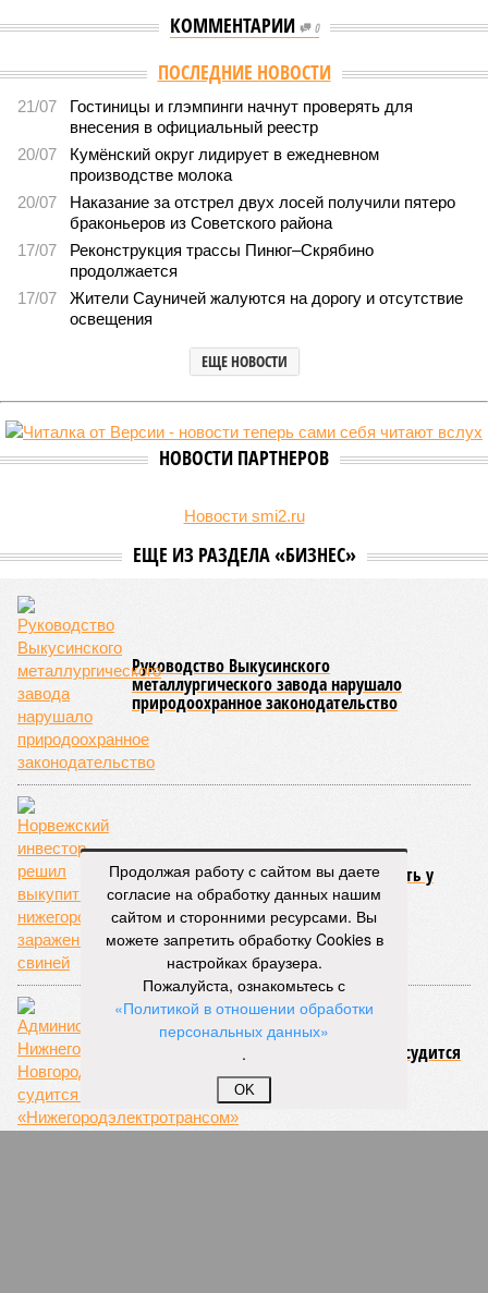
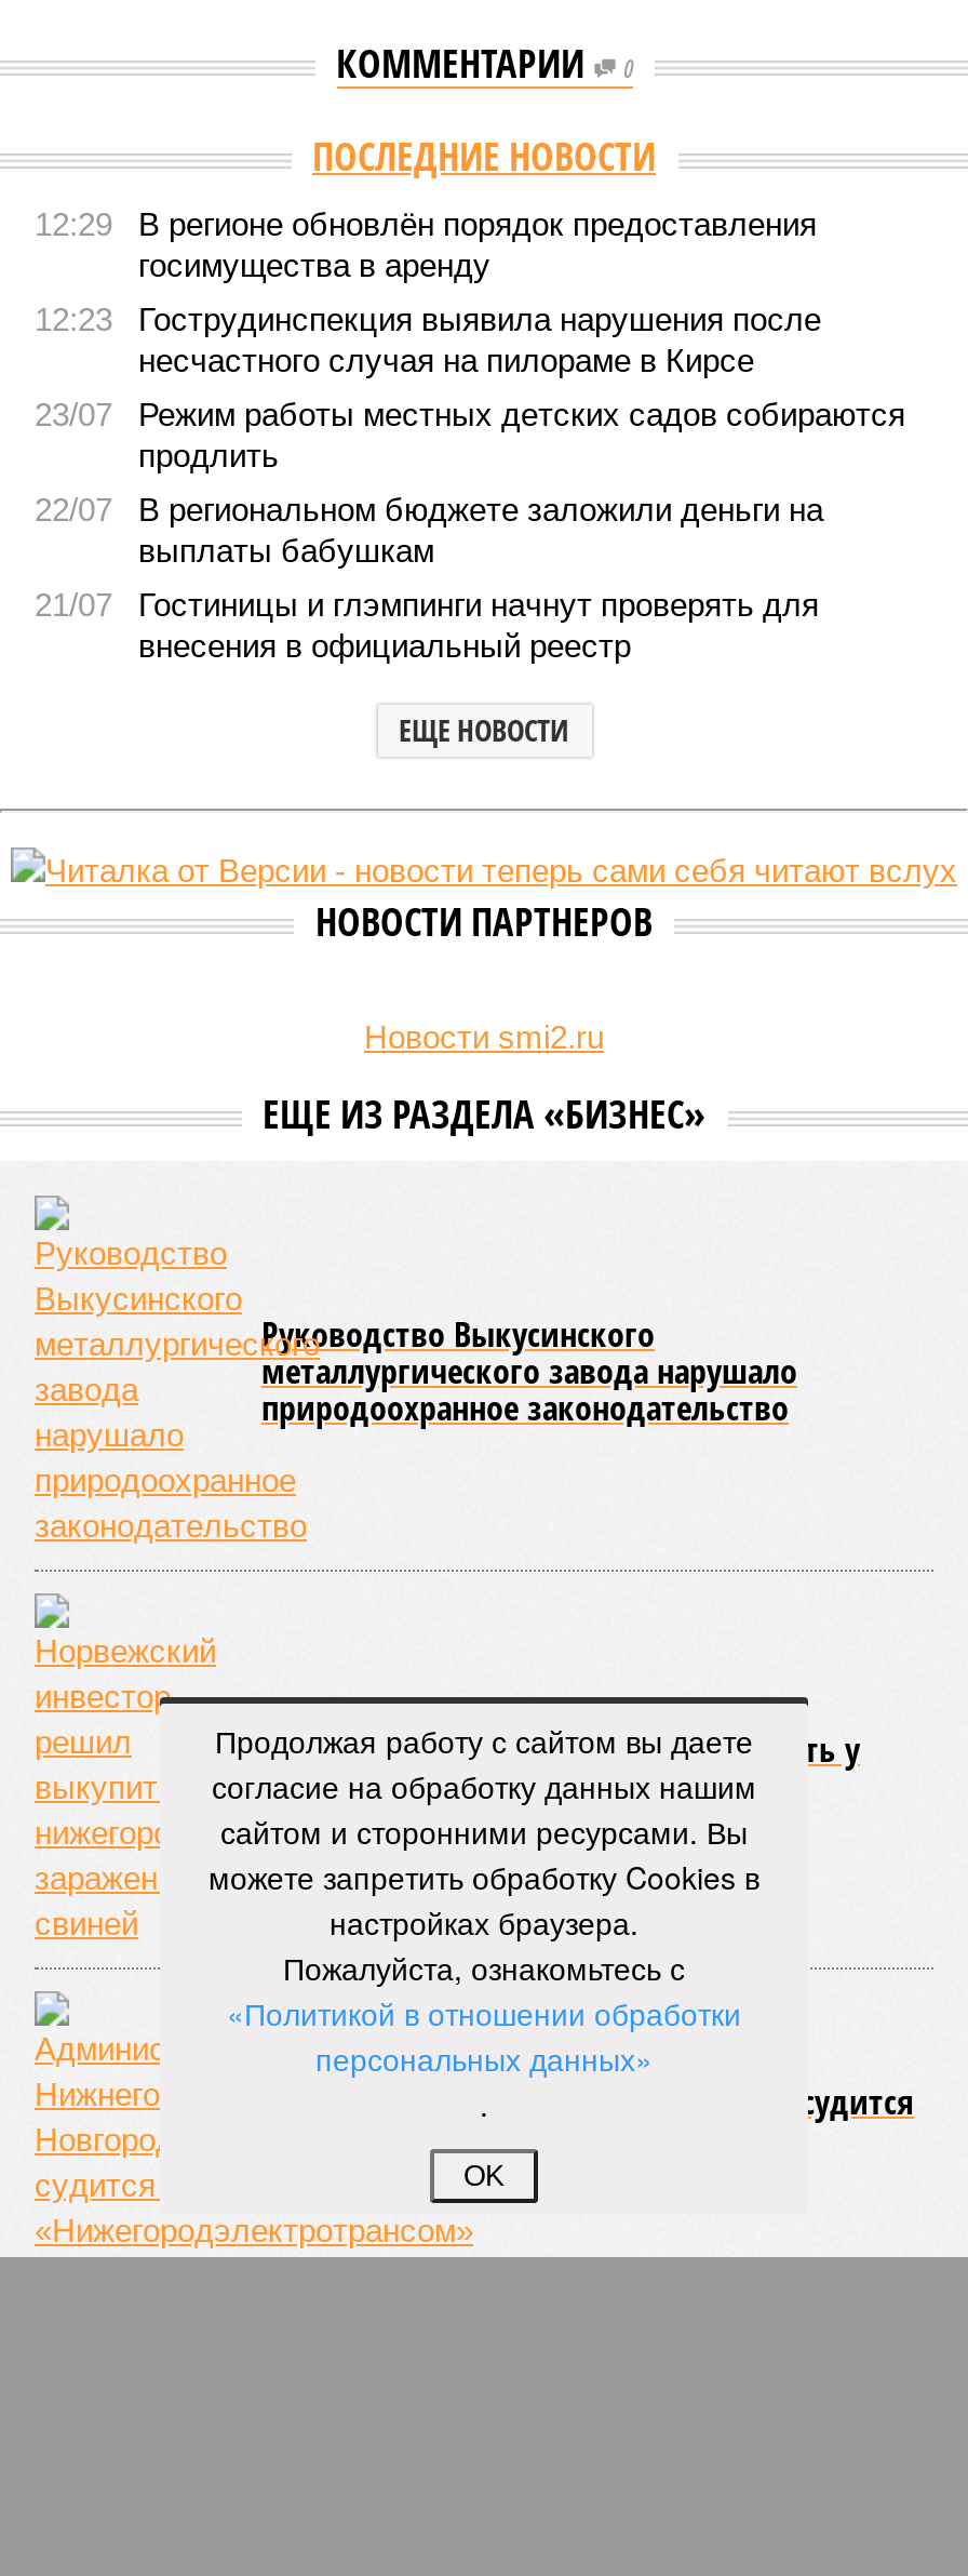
none -> [35,205,905,569] 12:29 | В регионе обновлён порядок предоставления | госимущества в аренду | 12:23 | Гострудинспекция выявила нарушения после | несчастного случая на пилораме в Кирсе | 23/07 | Режим работы местных детских садов собираются | продлить | 22/07 | В региональном бюджете заложили деньги на | выплаты бабушкам
moved [17,97,413,136] -> [35,586,819,664]: 21/07 | Гостиницы и глэмпинги начнут проверять для | внесения в официальный реестр
[17,145,463,328] 20/07 | Кумёнский округ лидирует в ежедневном | производстве молока | 20/07 | Наказание за отстрел двух лосей получили пятеро | браконьеров из Советского района | 17/07 | Реконструкция трассы Пинюг–Скрябино | продолжается | 17/07 | Жители Сауничей жалуются на дорогу и отсутствие | освещения -> none

